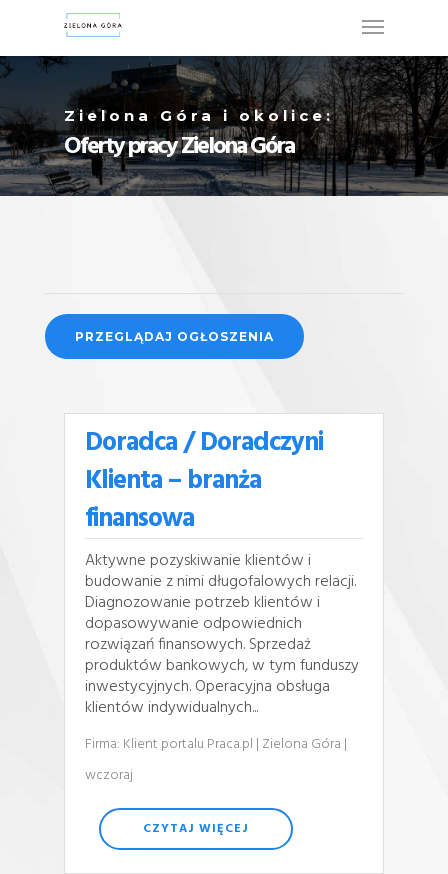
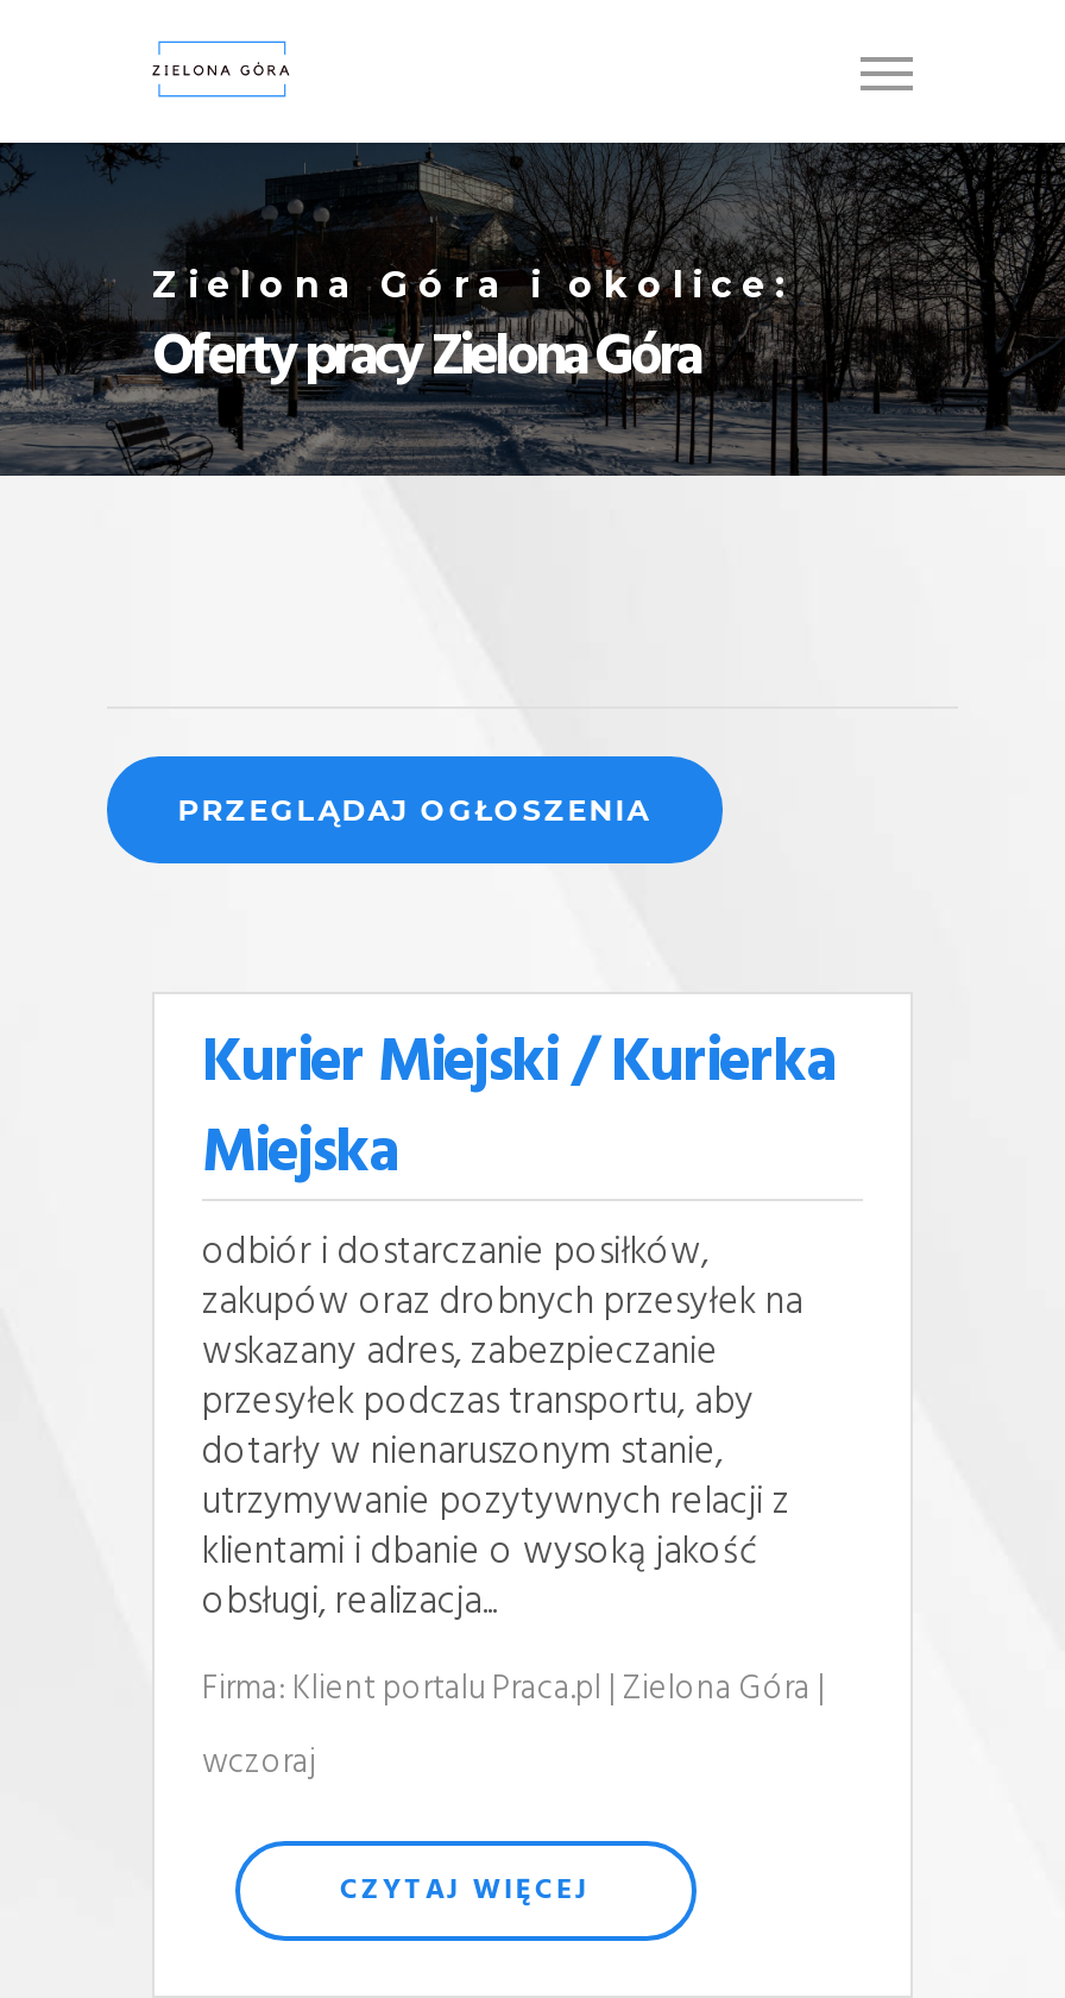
[85,423,359,721] Doradca / Doradczyni | Klienta – branża | finansowa | Aktywne pozyskiwanie klientów i | budowanie z nimi długofalowych relacji. | Diagnozowanie potrzeb klientów i | dopasowywanie odpowiednich | rozwiązań finansowych. Sprzedaż | produktów bankowych, w tym funduszy | inwestycyjnych. Operacyjna obsługa | klientów indywidualnych... -> [202,1016,834,1634] Kurier Miejski / Kurierka | Miejska | odbiór i dostarczanie posiłków, | zakupów oraz drobnych przesyłek na | wskazany adres, zabezpieczanie | przesyłek podczas transportu, aby | dotarły w nienaruszonym stanie, | utrzymywanie pozytywnych relacji z | klientami i dbanie o wysoką jakość | obsługi, realizacja...

